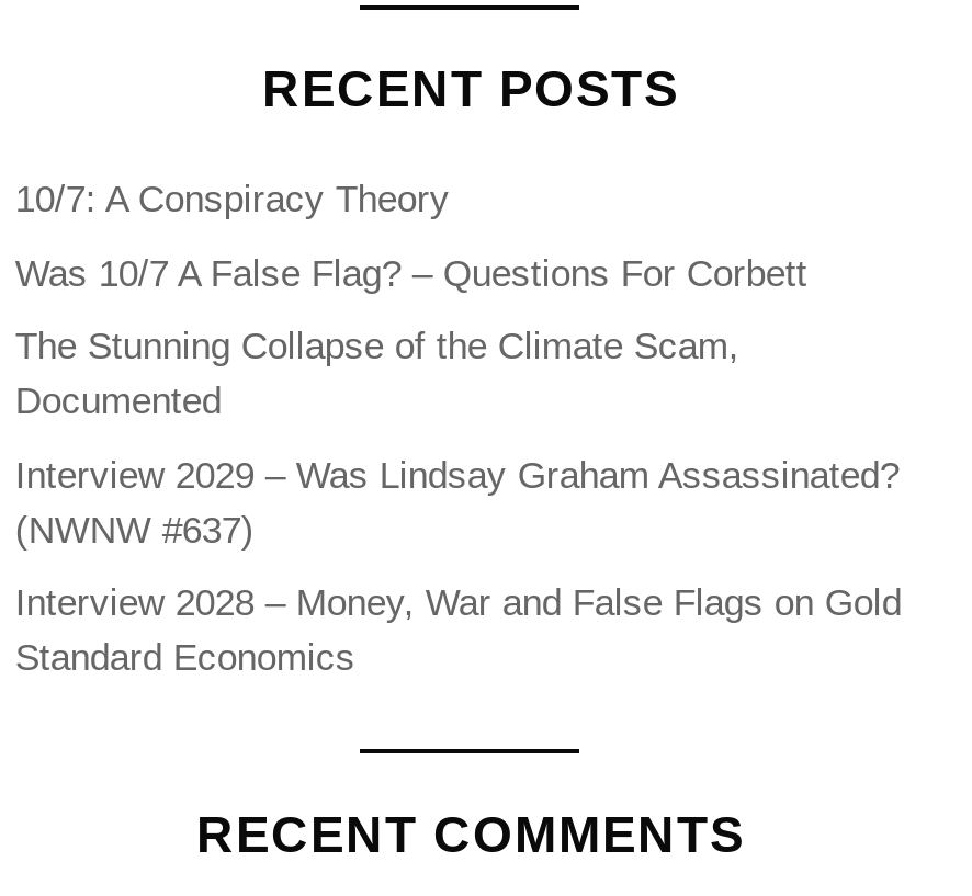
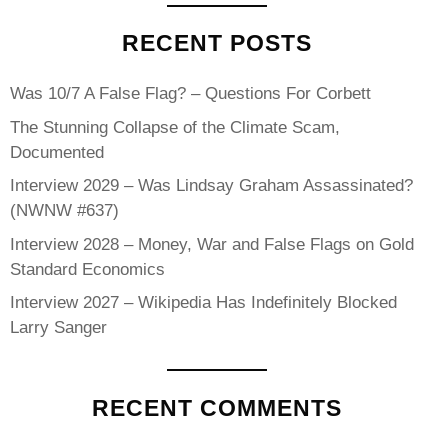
[15,179,450,220] 10/7: A Conspiracy Theory -> none
moved [15,252,902,679] -> [10,84,414,278]: Was 10/7 A False Flag? – Questions For Corbett | The Stunning Collapse of the Climate Scam, | Documented | Interview 2029 – Was Lindsay Graham Assassinated? | (NWNW #637) | Interview 2028 – Money, War and False Flags on Gold | Standard Economics
none -> [10,293,397,337] Interview 2027 – Wikipedia Has Indefinitely Blocked | Larry Sanger

